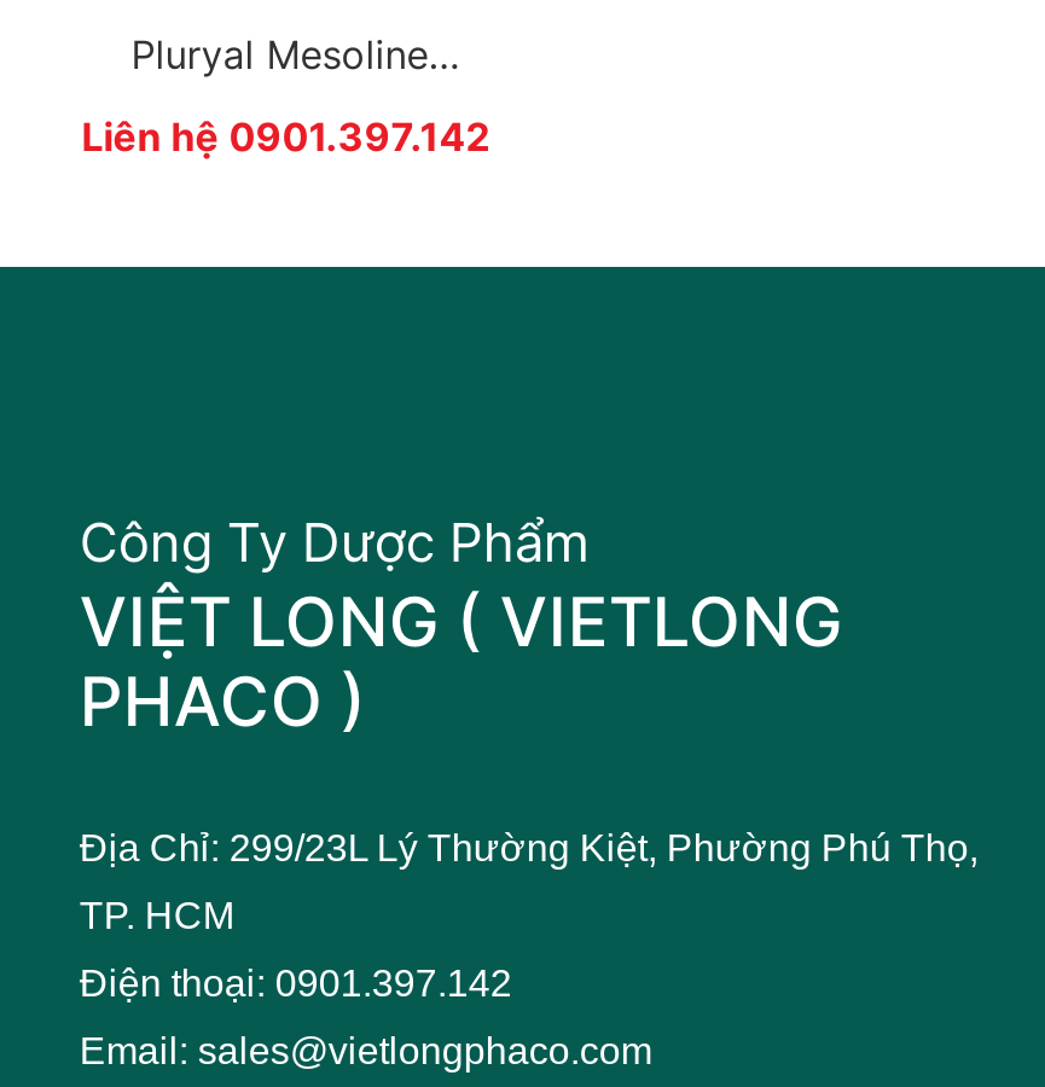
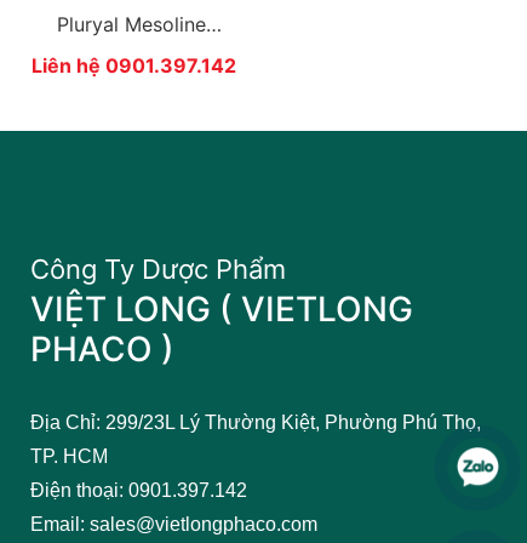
none -> [456,446,500,487] [image]

